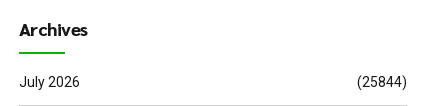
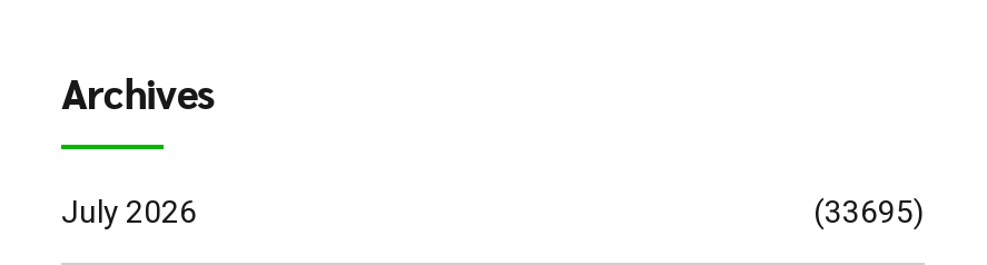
[354,74,407,90] (25844) -> [807,195,925,230] (33695)

